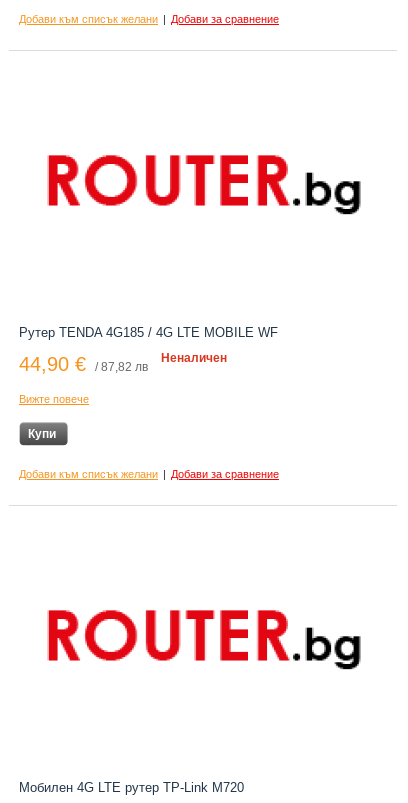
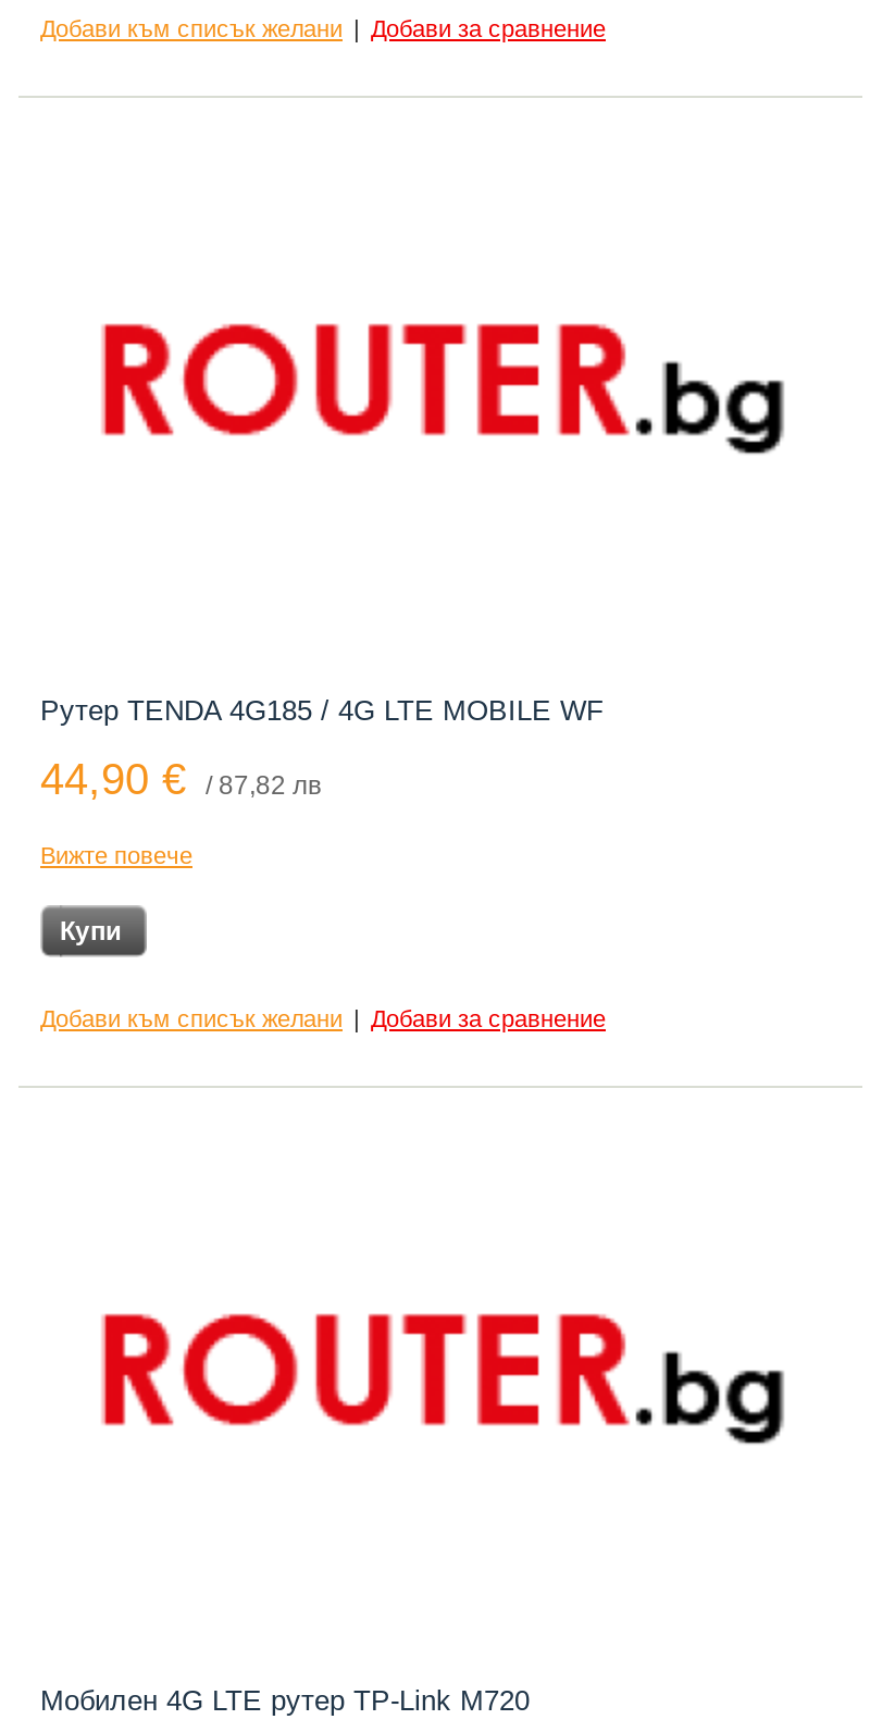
[161,351,227,365] Неналичен -> none

